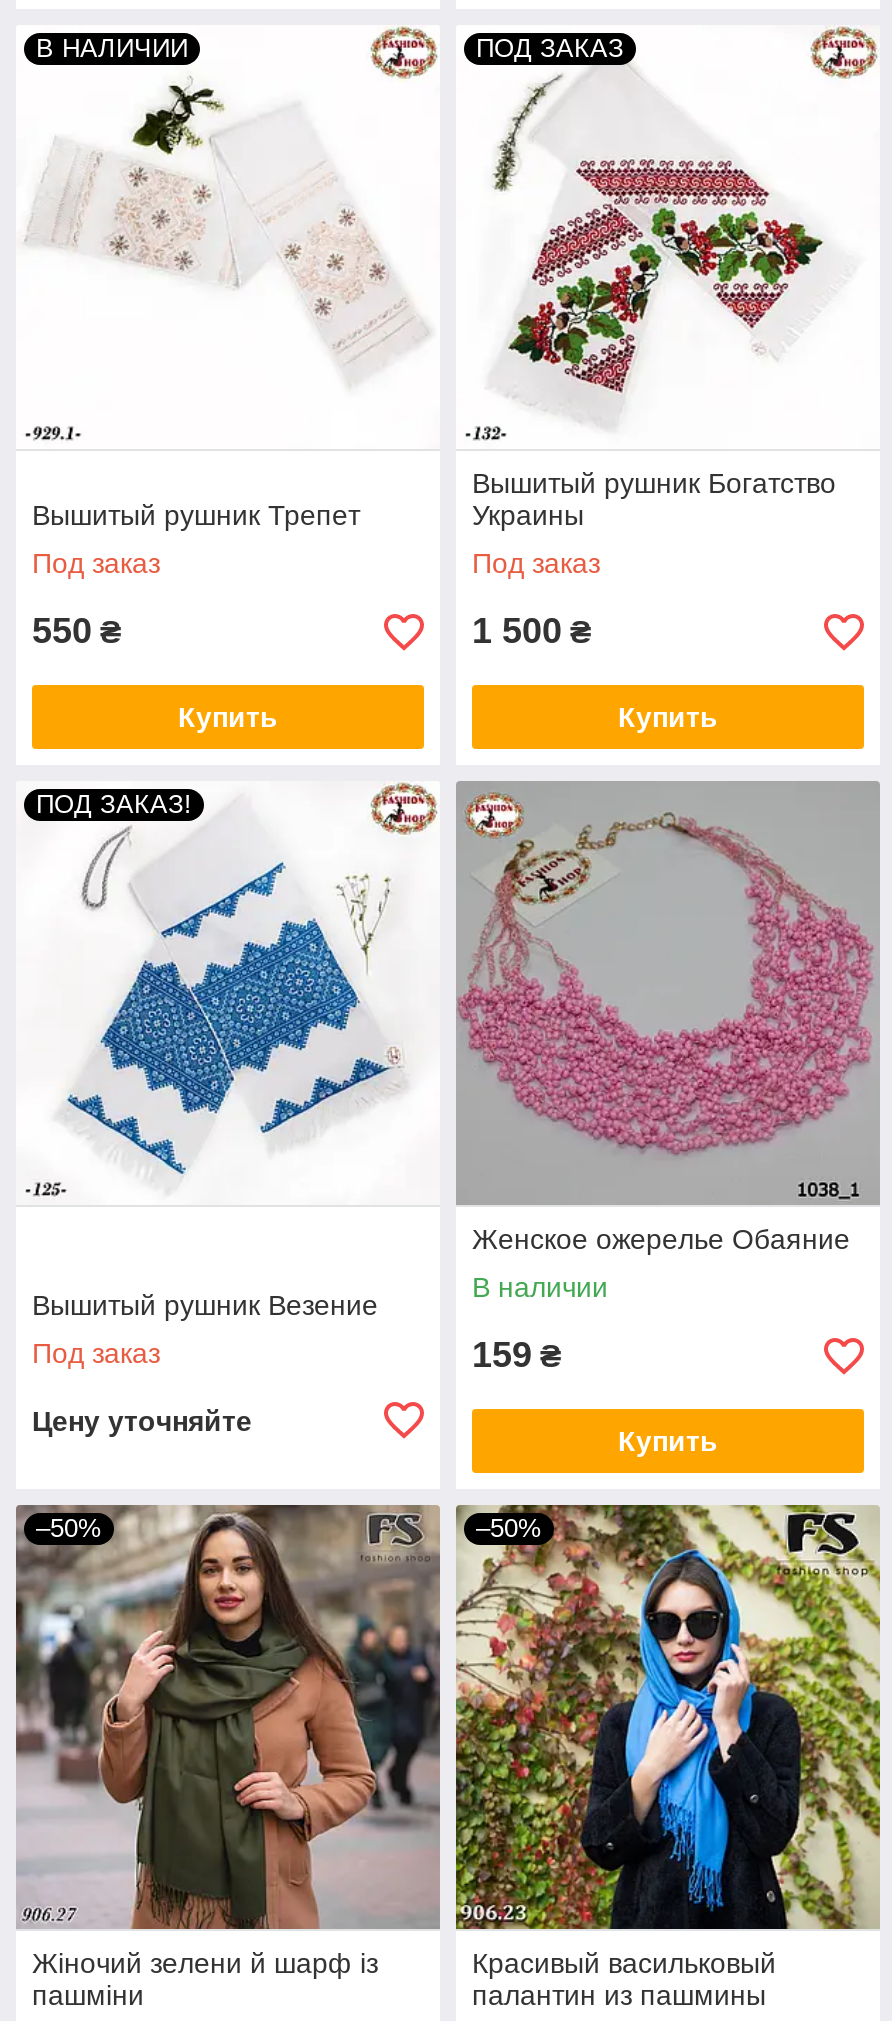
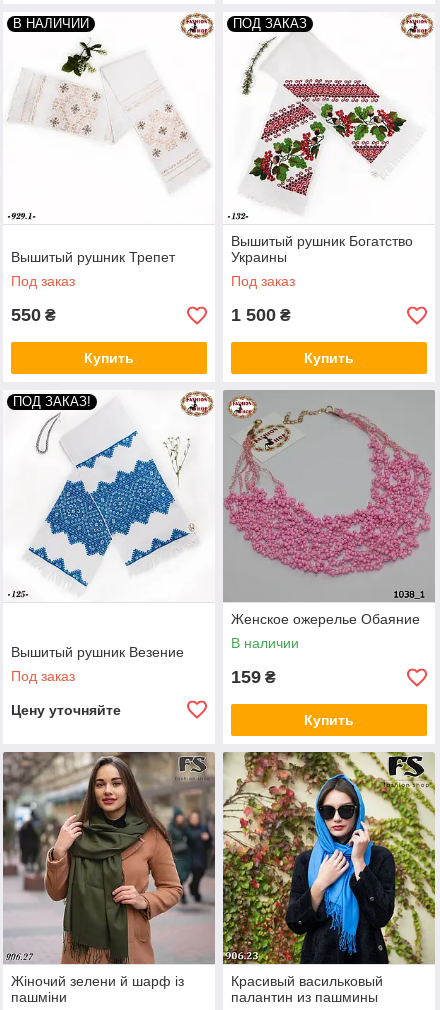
[36,1513,102,1543] –50% -> none
[476,1513,542,1543] –50% -> none

